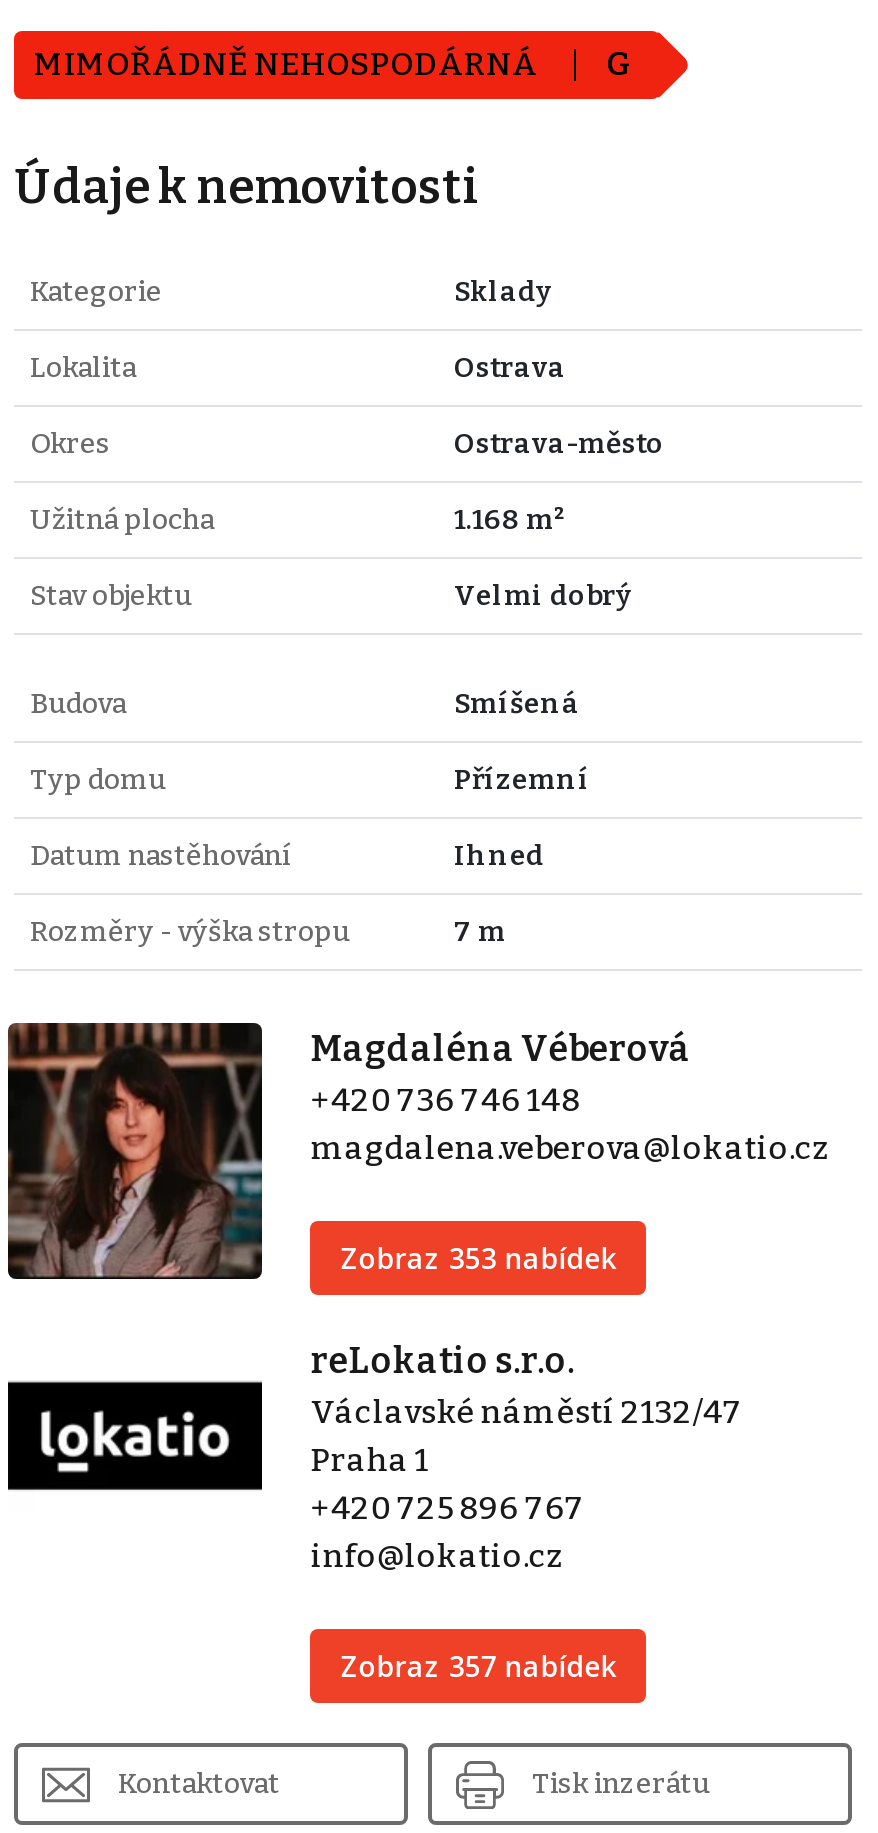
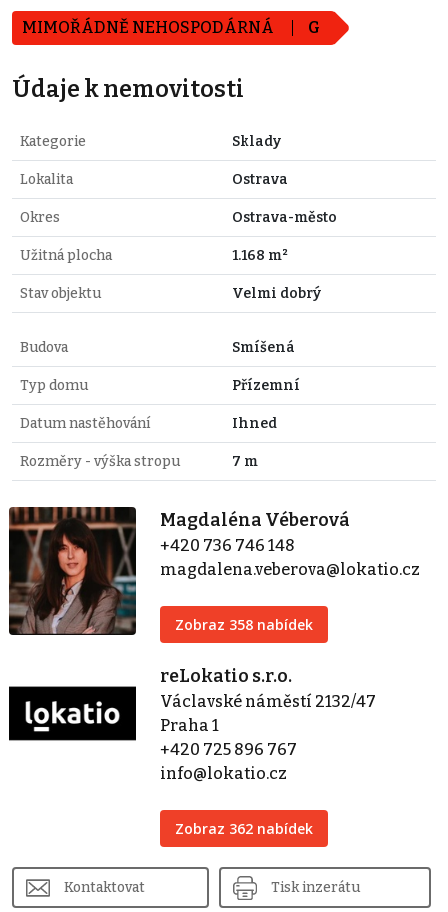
[341,1238,617,1276] Zobraz 353 nabídek -> [175,614,313,633] Zobraz 358 nabídek
[341,1646,617,1684] Zobraz 357 nabídek -> [175,818,313,837] Zobraz 362 nabídek

